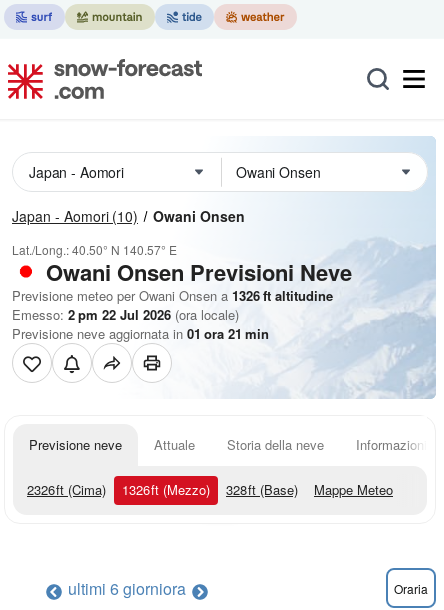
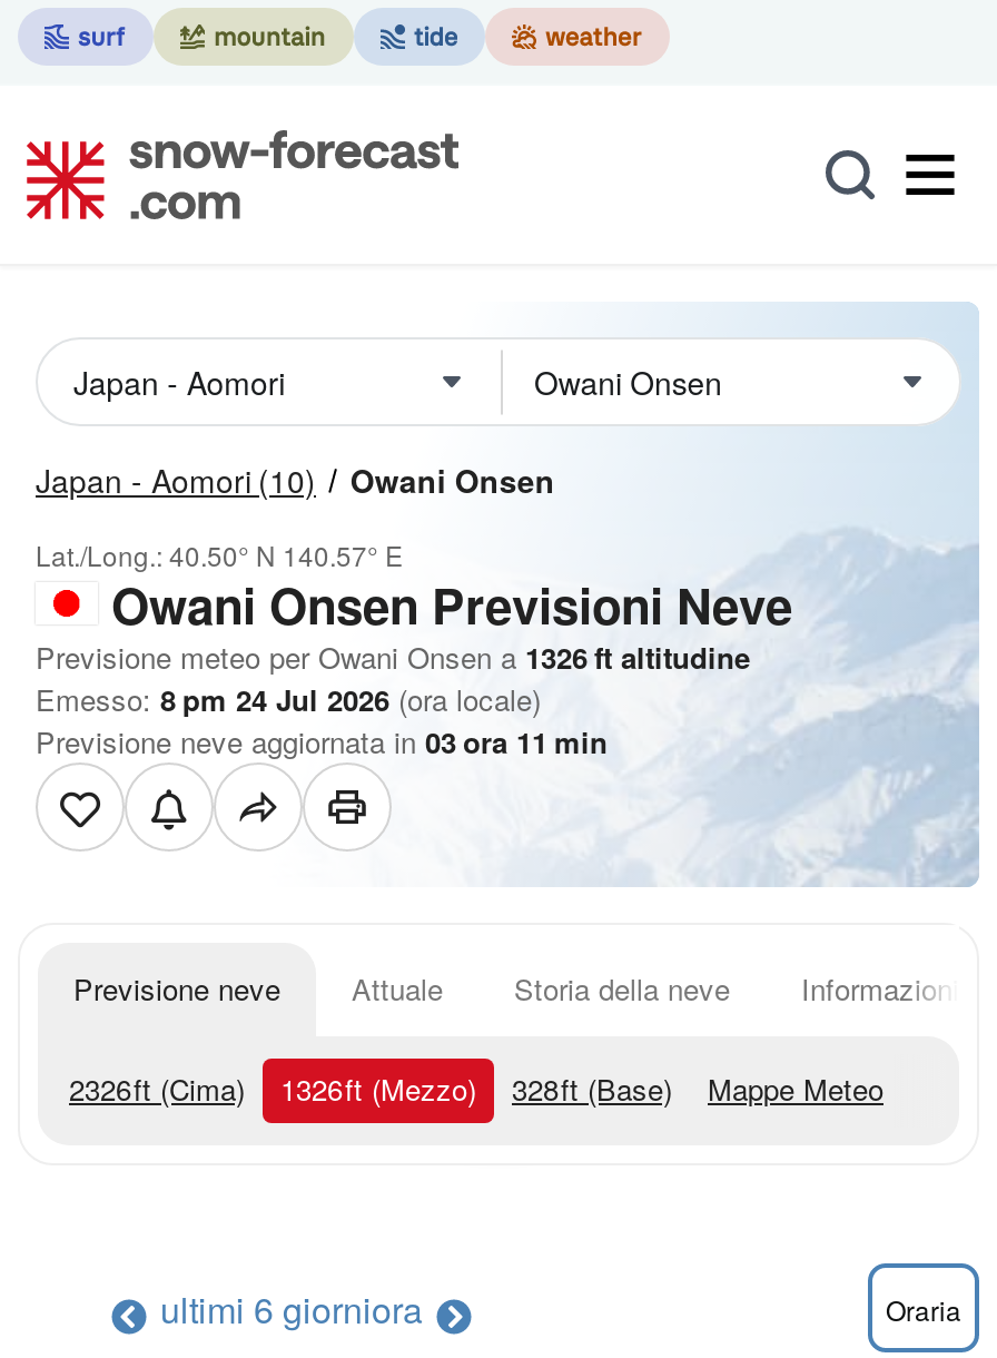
[12,305,239,324] Emesso: 2 pm 22 Jul 2026 (ora locale) -> [36,678,541,720] Emesso: 8 pm 24 Jul 2026 (ora locale)
[12,324,269,343] Previsione neve aggiornata in 01 ora 21 min -> [36,720,608,762] Previsione neve aggiornata in 03 ora 11 min

